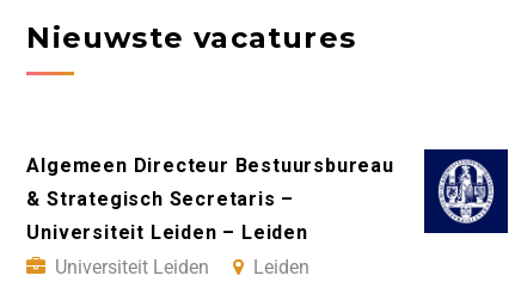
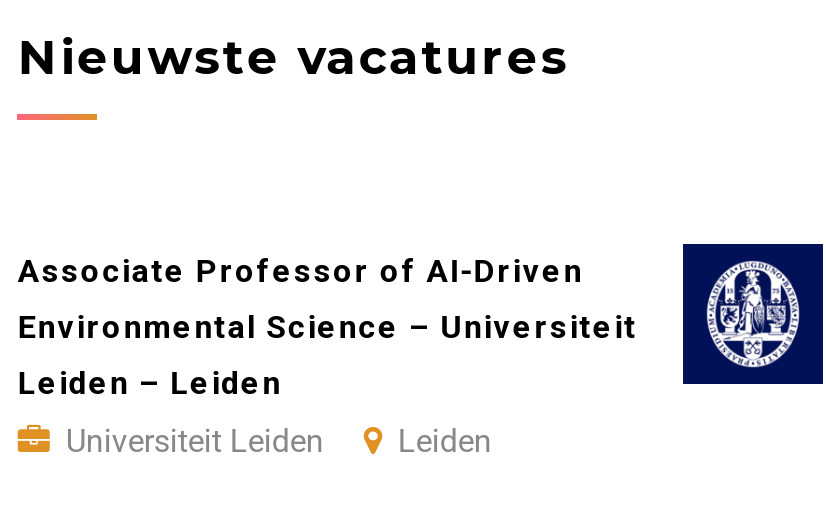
[27,154,394,176] Algemeen Directeur Bestuursbureau -> [18,251,583,289] Associate Professor of AI-Driven
[27,187,294,210] & Strategisch Secretaris – -> [18,307,637,345] Environmental Science – Universiteit
[27,221,308,243] Universiteit Leiden – Leiden -> [18,363,282,401] Leiden – Leiden

